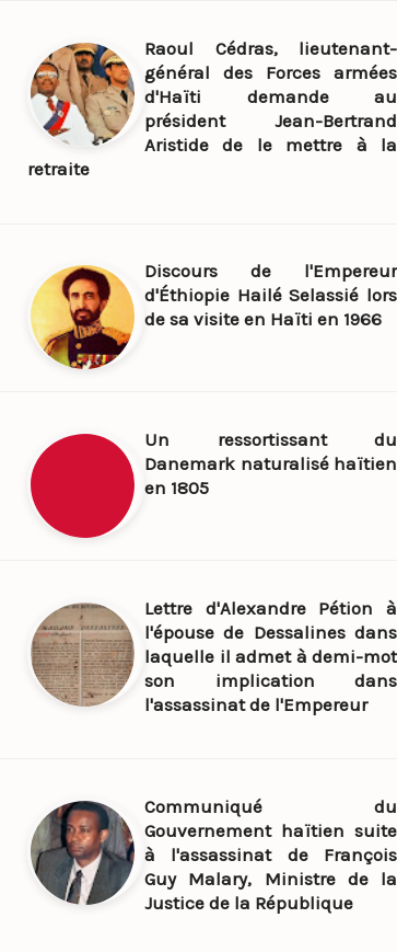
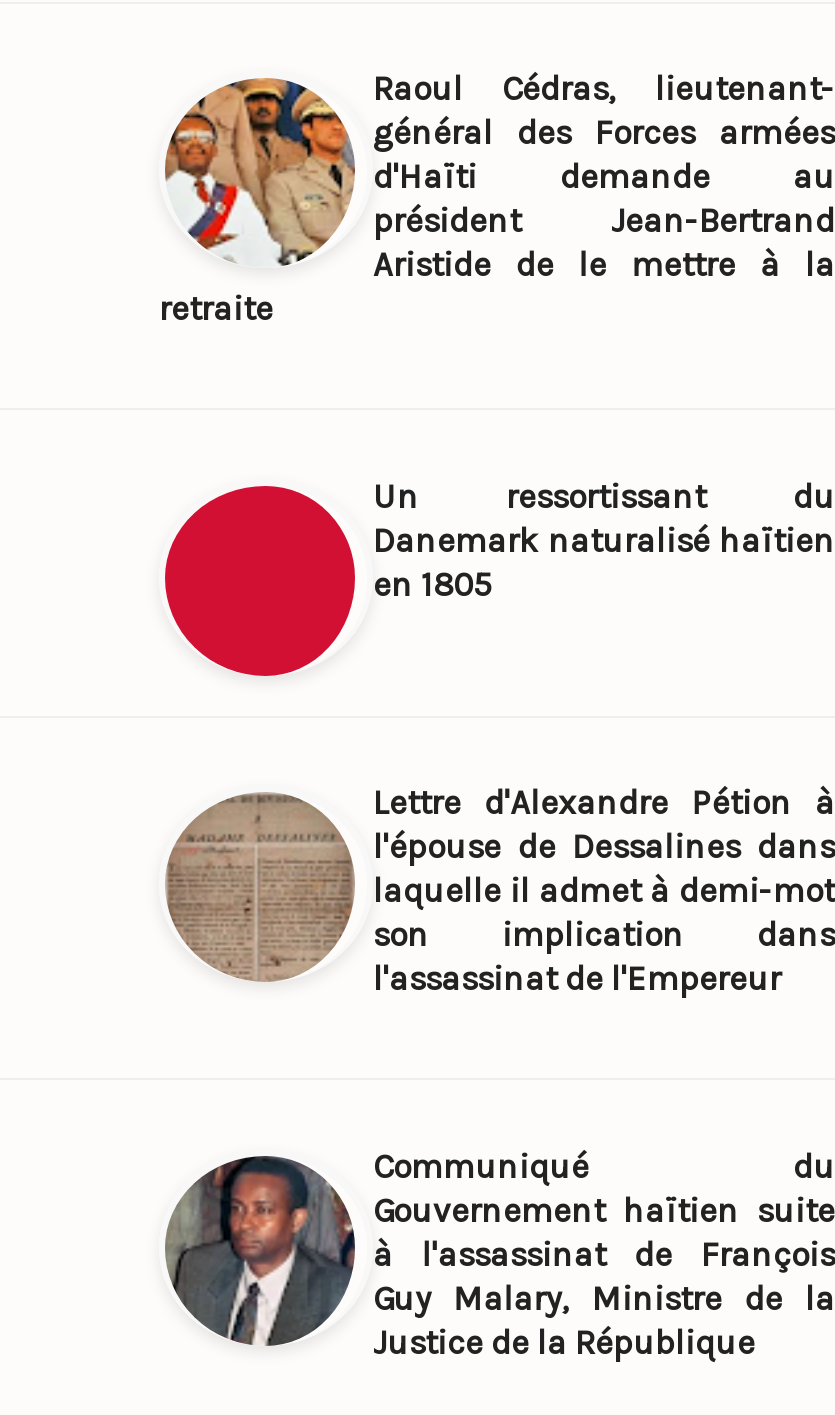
[31,260,397,370] [image] | Discours de l'Empereur | d'Éthiopie Hailé Selassié lors | de sa visite en Haïti en 1966 -> none

